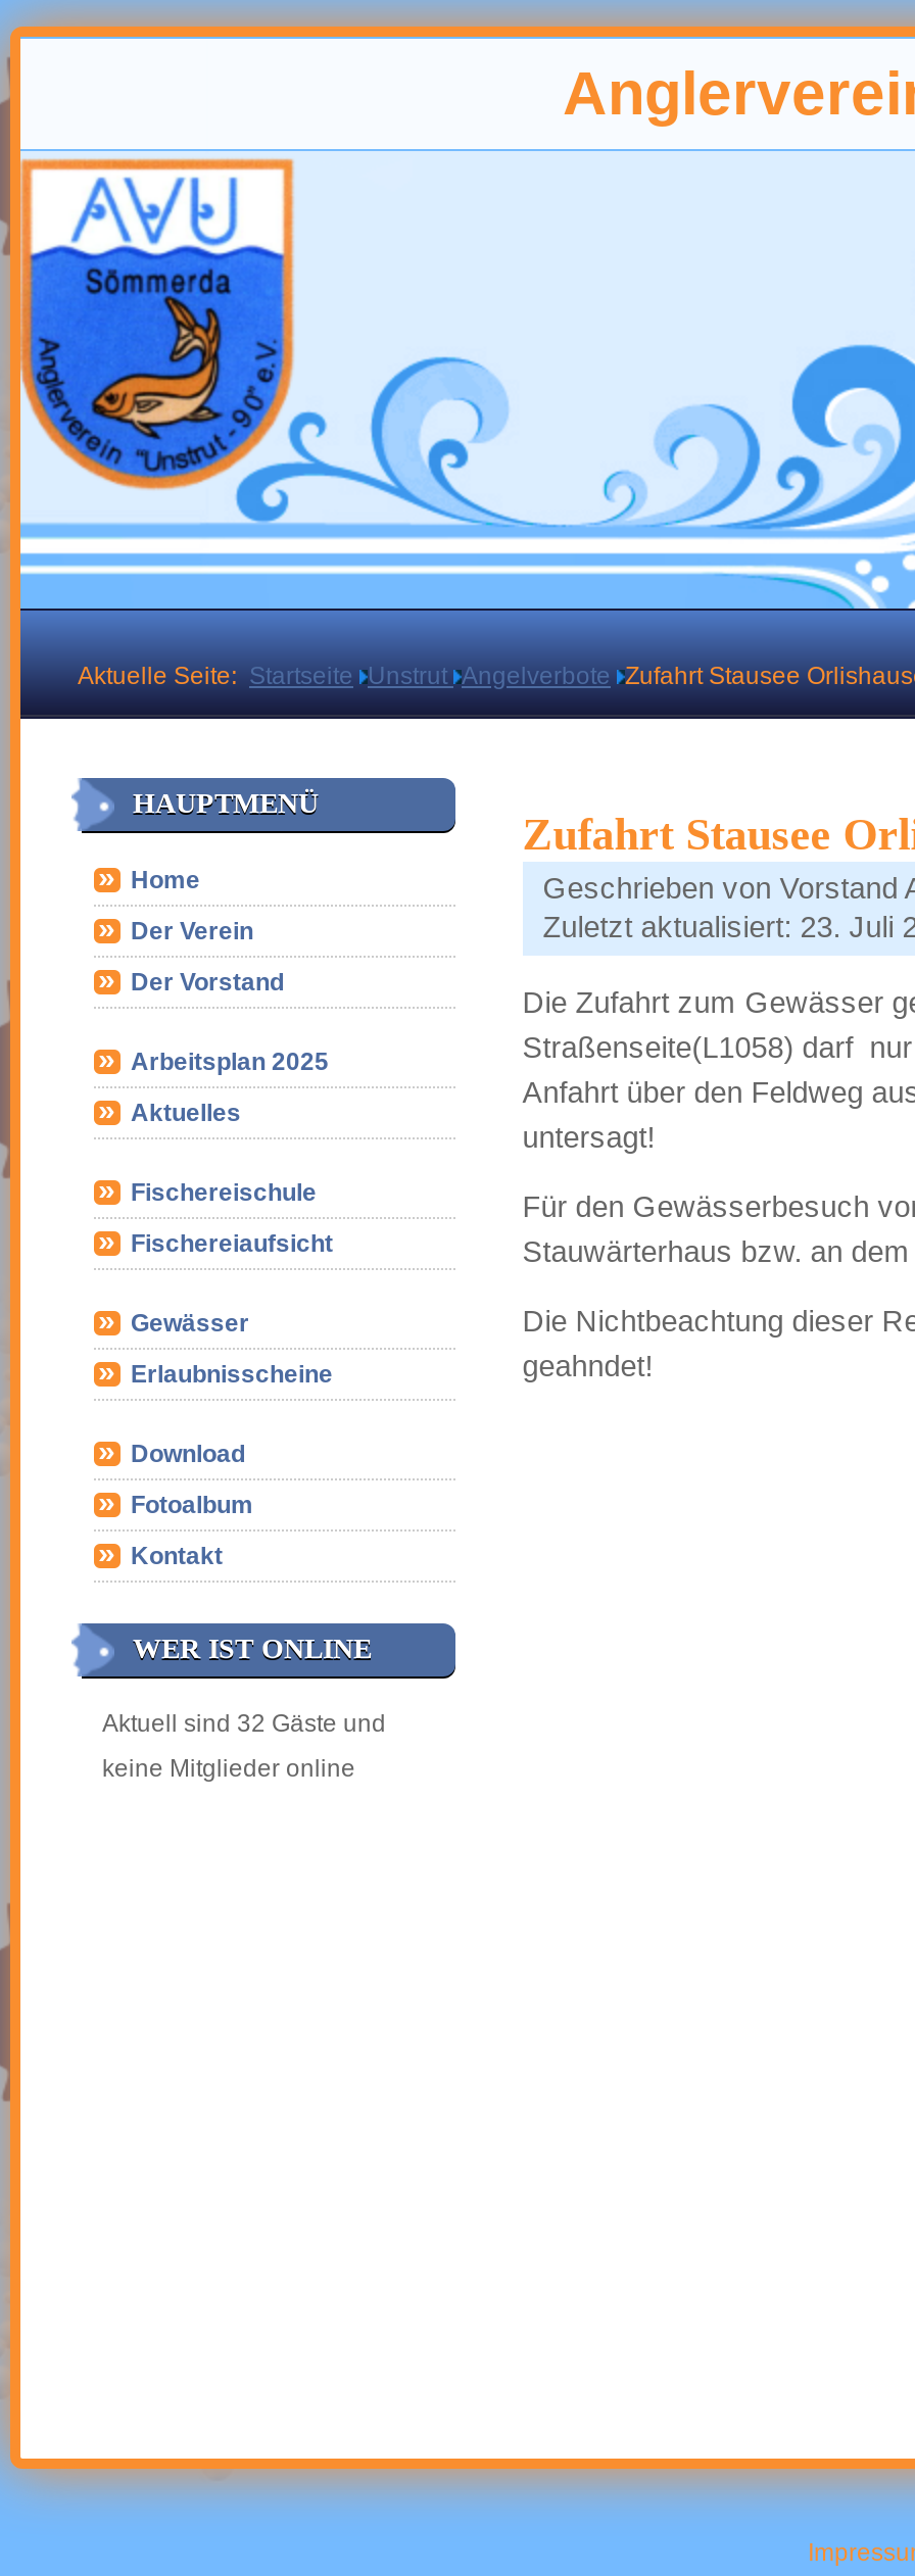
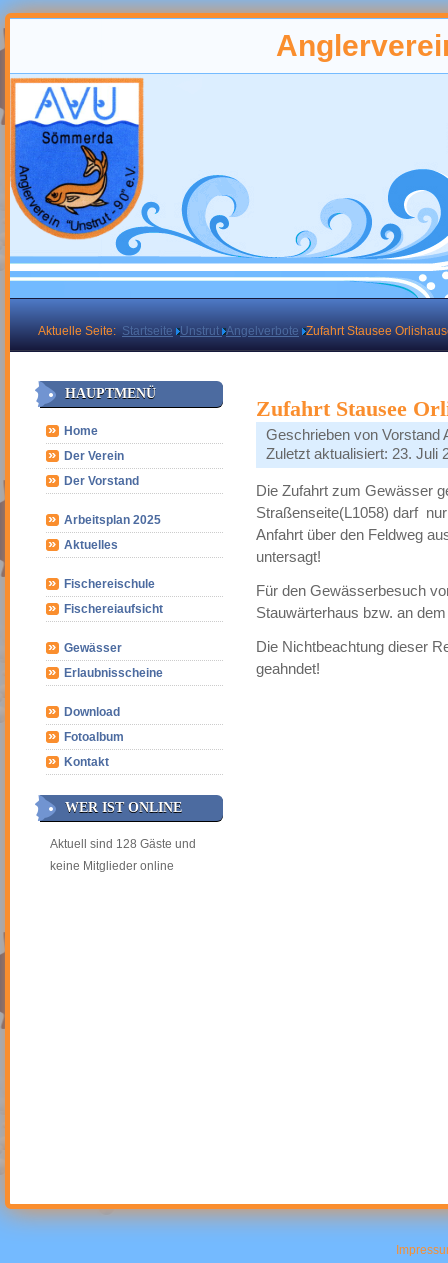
[102,1709,386,1738] Aktuell sind 32 Gäste und -> [50,837,196,851] Aktuell sind 128 Gäste und

